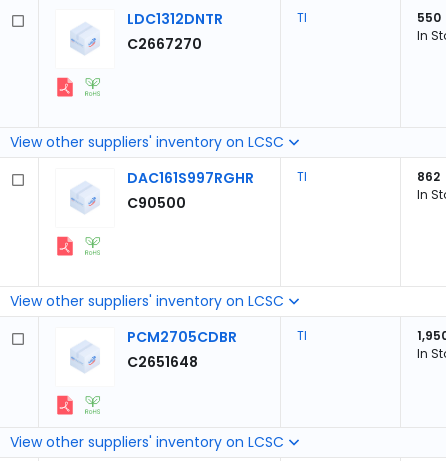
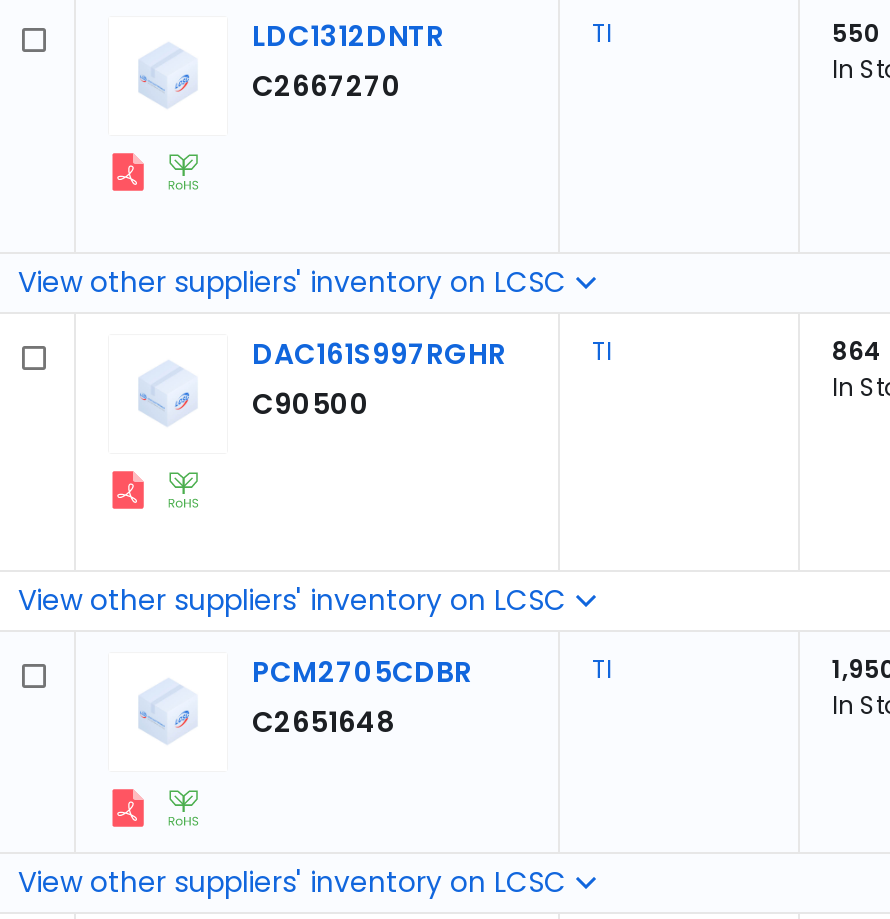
[417,168,440,185] 862 -> [832,334,882,368] 864

